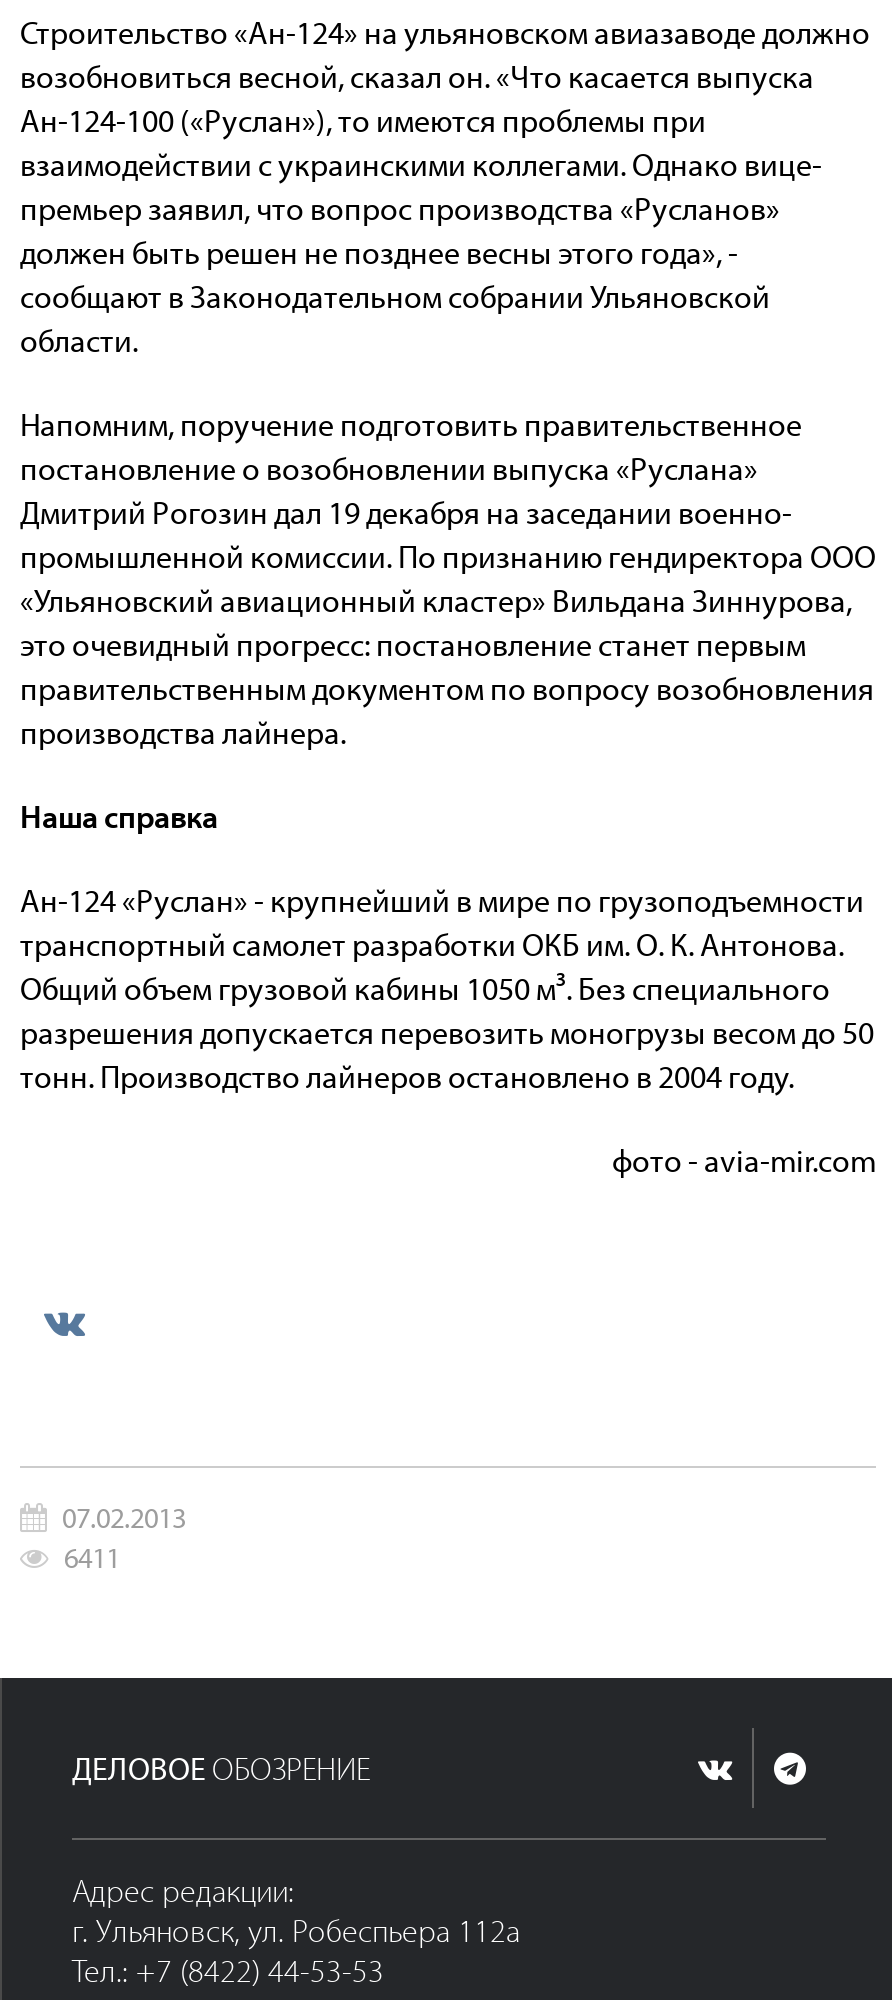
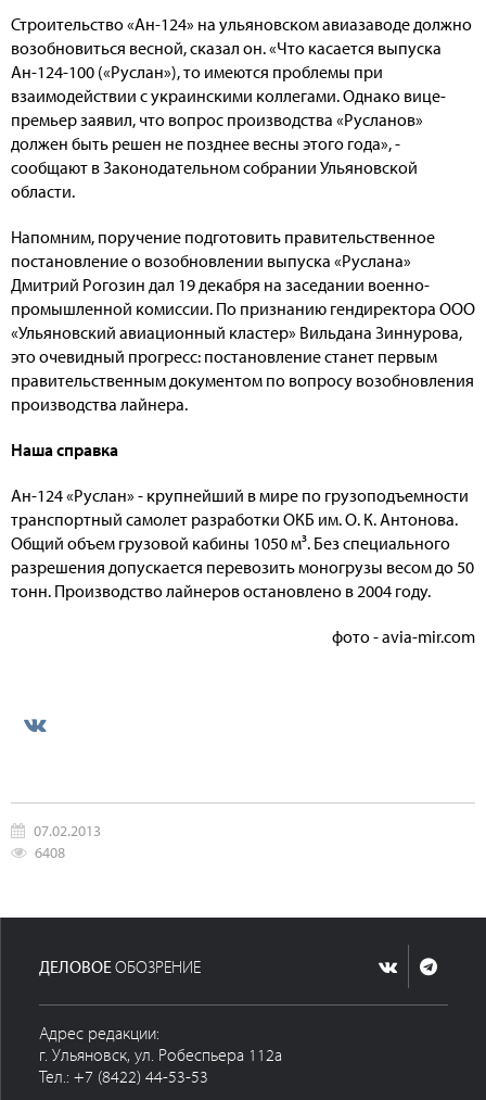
[58,1539,120,1577] 6411 -> [31,842,65,863] 6408

